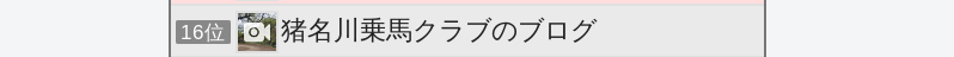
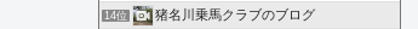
[181,20,226,44] 16位 -> [104,10,127,22] 14位

